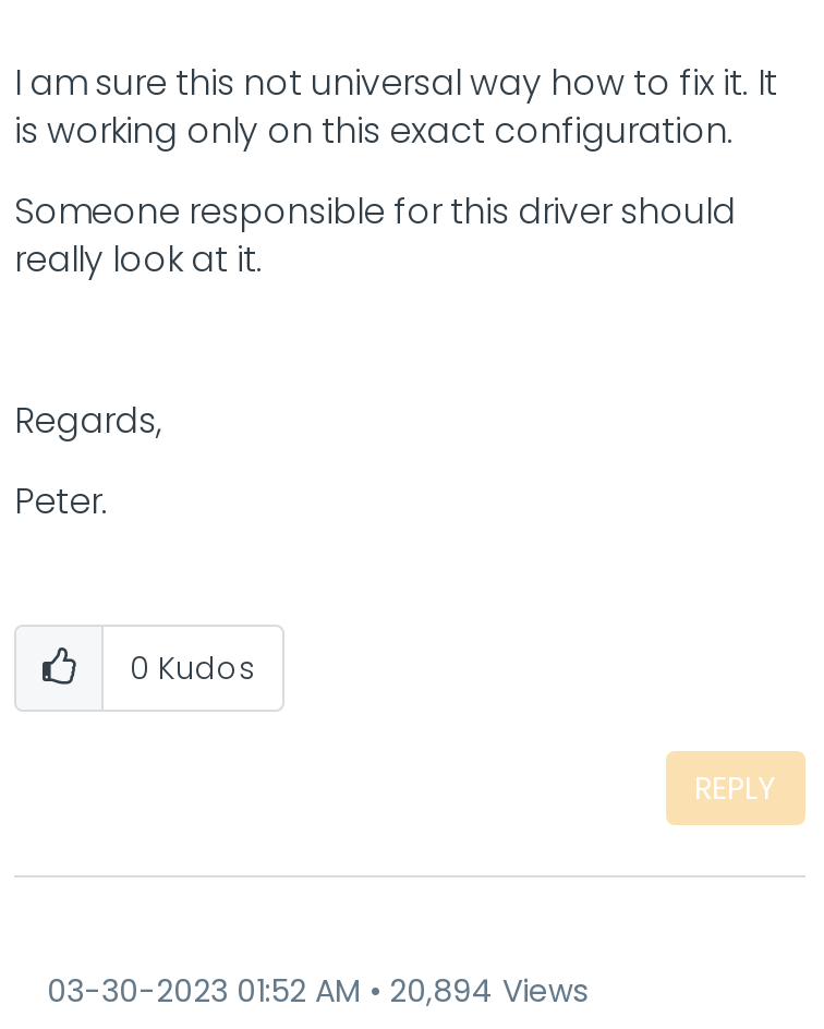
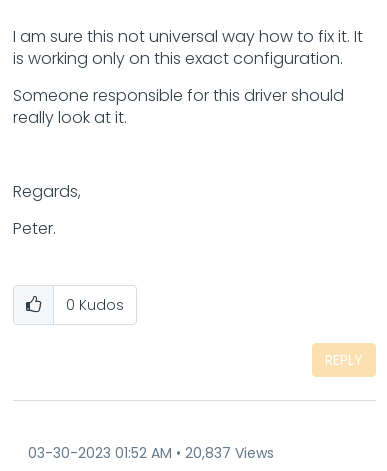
[47,968,587,1012] 03-30-2023 01:52 AM 20,894 Views -> [28,442,274,462] 03-30-2023 01:52 AM 20,837 Views

